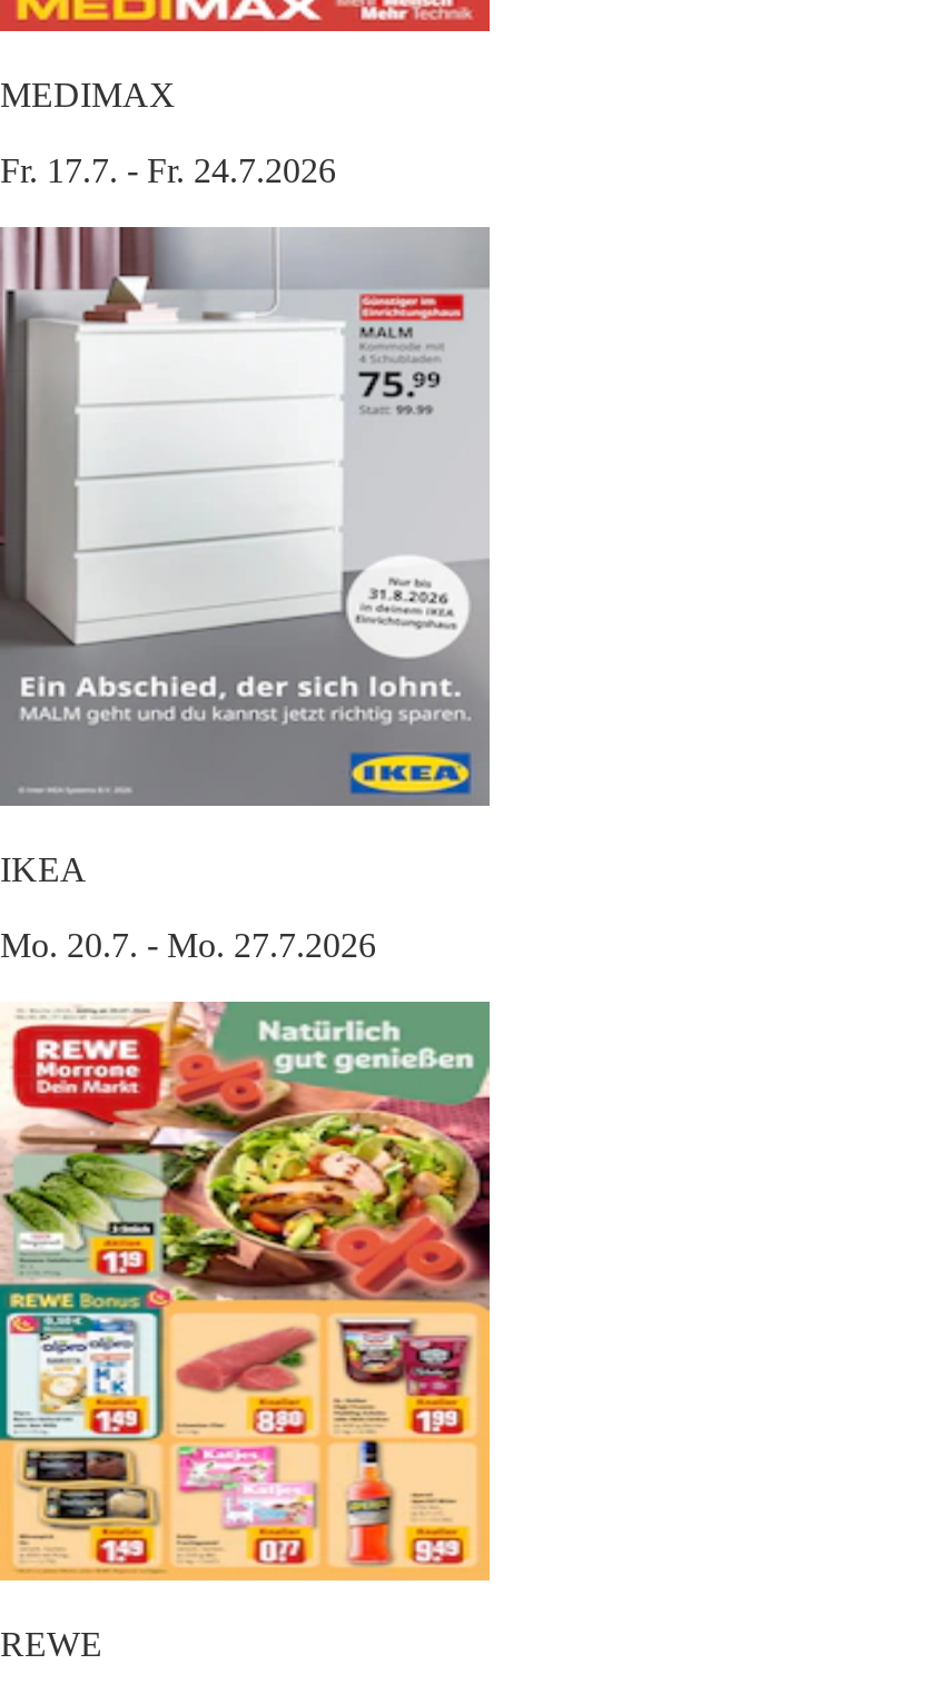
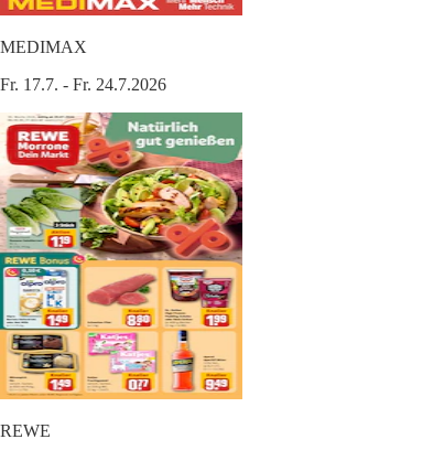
[0,225,492,964] [image] | IKEA | Mo. 20.7. - Mo. 27.7.2026 -> none

